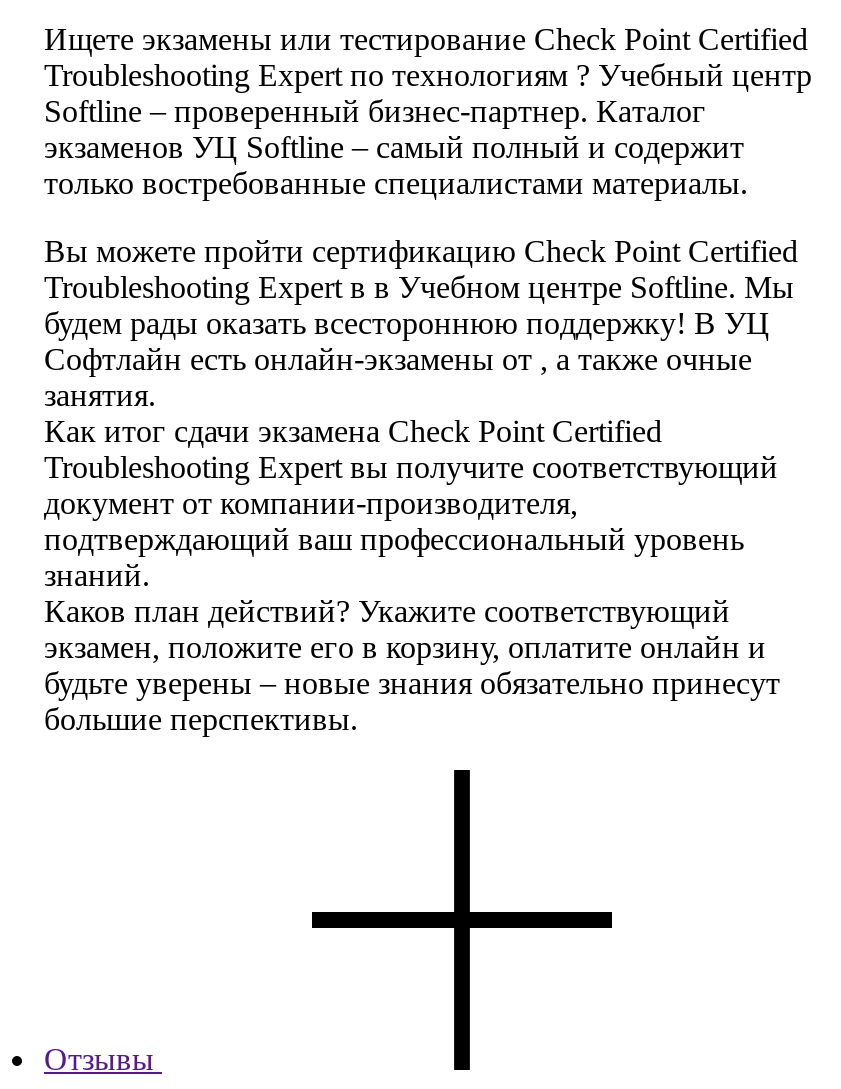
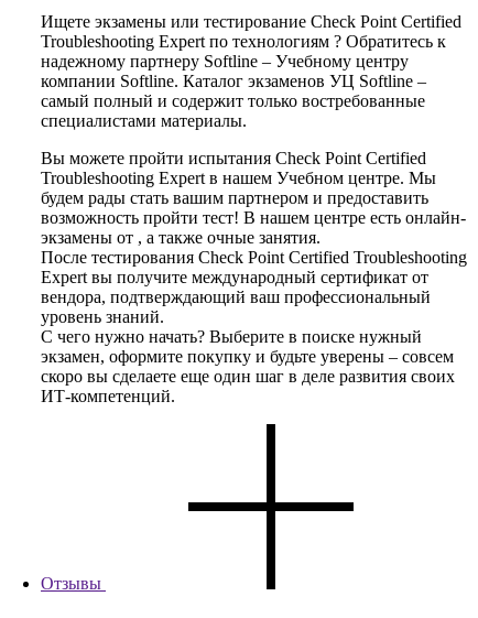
[44,57,812,199] Troubleshooting Expert по технологиям ? Учебный центр | Softline – проверенный бизнес-партнер. Каталог | экзаменов УЦ Softline – самый полный и содержит | только востребованные специалистами материалы. -> [41,32,446,130] Troubleshooting Expert по технологиям ? Обратитесь к | надежному партнеру Softline – Учебному центру | компании Softline. Каталог экзаменов УЦ Softline – | самый полный и содержит только востребованные | специалистами материалы.
[44,233,798,735] Вы можете пройти сертификацию Check Point Certified | Troubleshooting Expert в в Учебном центре Softline. Мы | будем рады оказать всестороннюю поддержку! В УЦ | Софтлайн есть онлайн-экзамены от , а также очные | занятия. | Как итог сдачи экзамена Check Point Certified | Troubleshooting Expert вы получите соответствующий | документ от компании-производителя, | подтверждающий ваш профессиональный уровень | знаний. | Каков план действий? Укажите соответствующий | экзамен, положите его в корзину, оплатите онлайн и | будьте уверены – новые знания обязательно принесут | большие перспективы. -> [41,148,467,405] Вы можете пройти испытания Check Point Certified | Troubleshooting Expert в нашем Учебном центре. Мы | будем рады стать вашим партнером и предоставить | возможность пройти тест! В нашем центре есть онлайн- | экзамены от , а также очные занятия. | После тестирования Check Point Certified Troubleshooting | Expert вы получите международный сертификат от | вендора, подтверждающий ваш профессиональный | уровень знаний. | С чего нужно начать? Выберите в поиске нужный | экзамен, оформите покупку и будьте уверены – совсем | скоро вы сделаете еще один шаг в деле развития своих | ИТ-компетенций.

